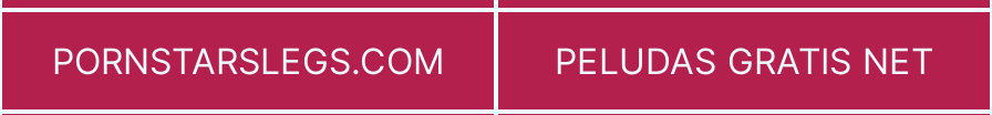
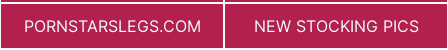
[555,39,933,84] PELUDAS GRATIS NET -> [253,16,418,36] NEW STOCKING PICS

